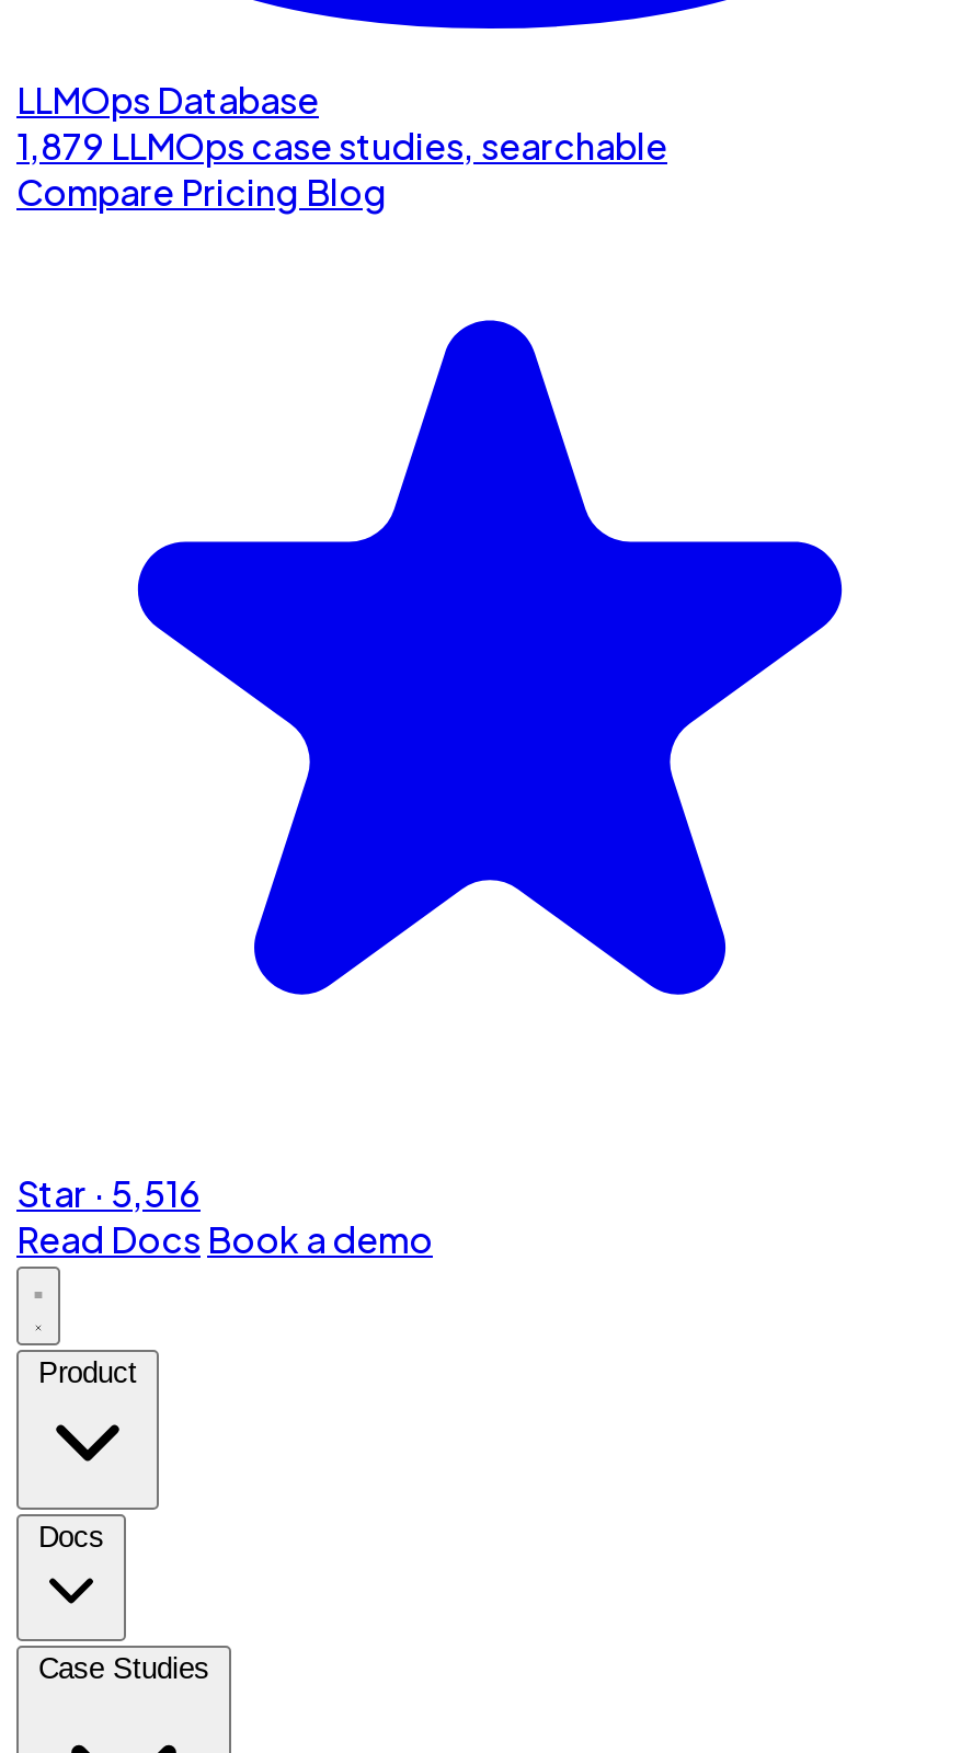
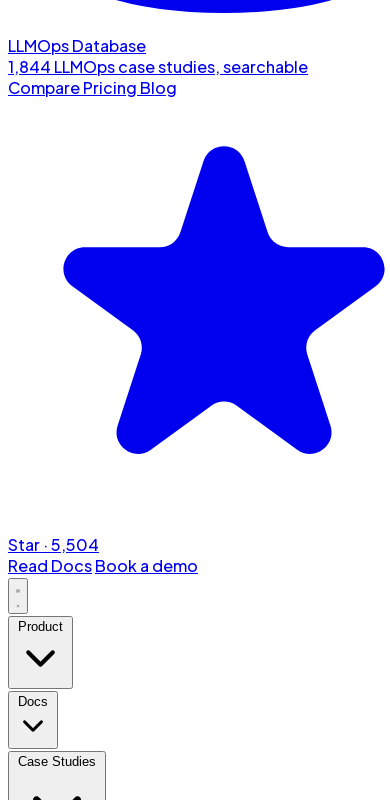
[16,123,667,169] 1,879 LLMOps case studies, searchable -> [8,56,308,77] 1,844 LLMOps case studies, searchable
[16,1171,201,1217] Star · 5,516 -> [8,534,99,555] Star · 5,504

